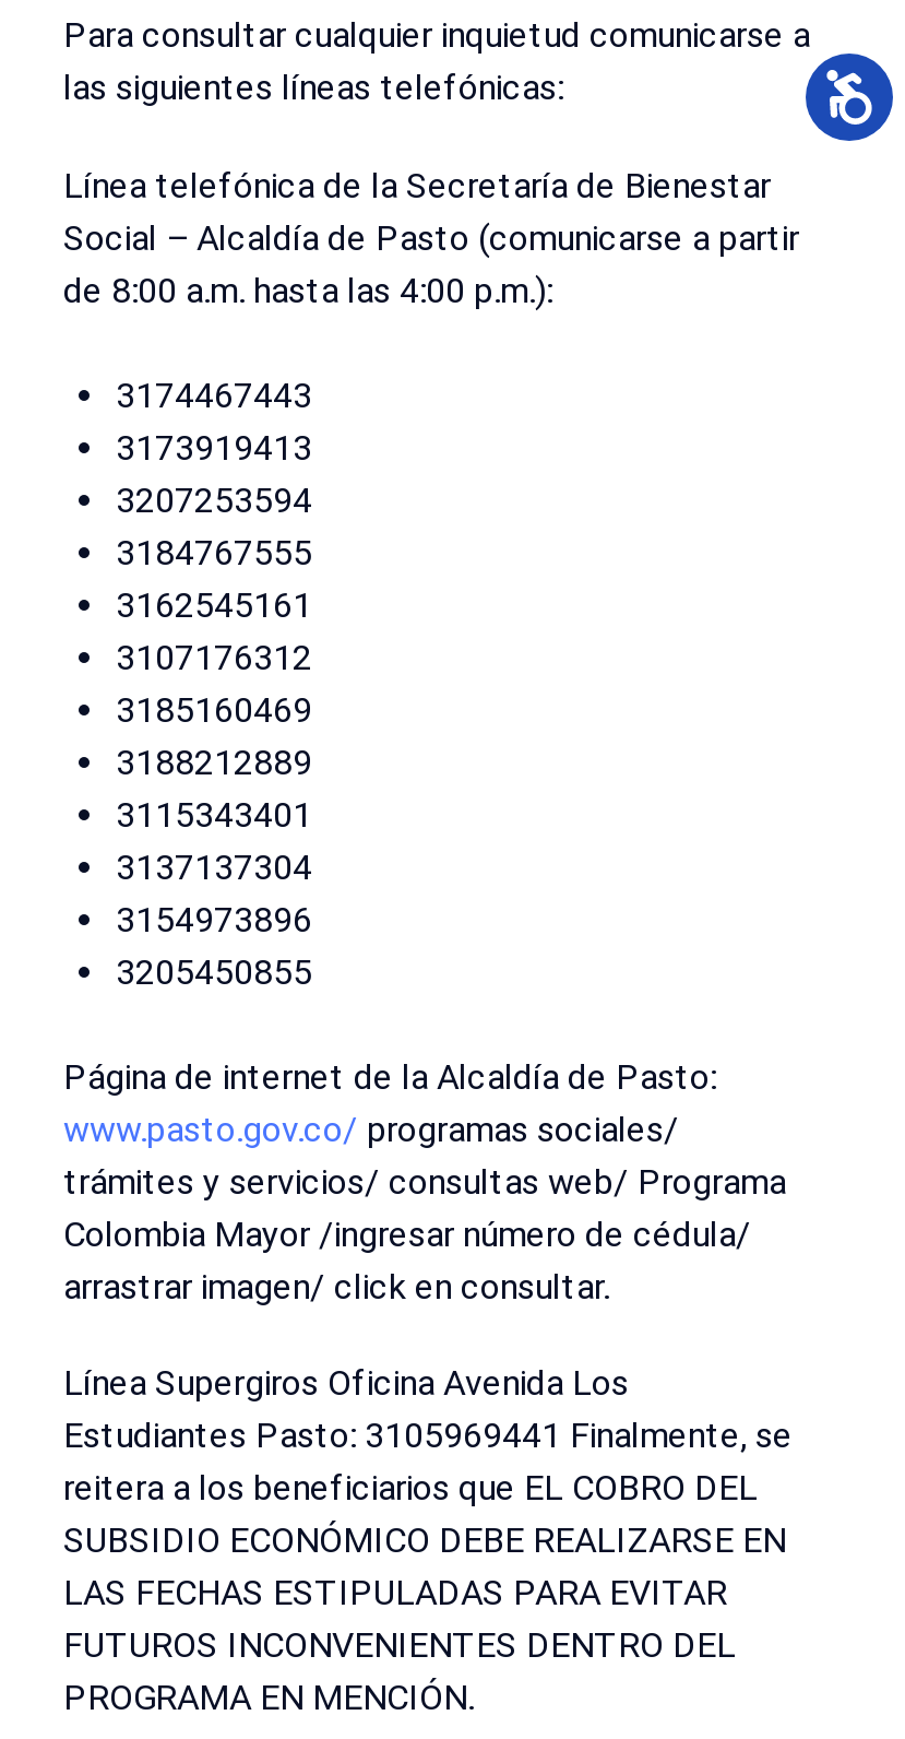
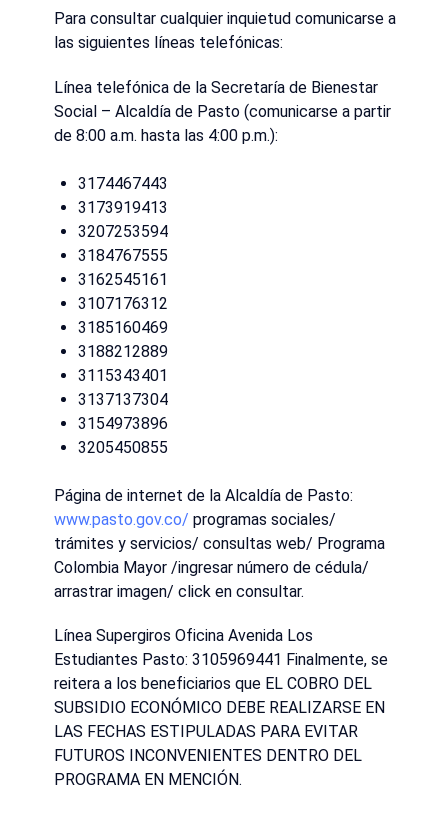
[803,51,895,143] [image] -> none

